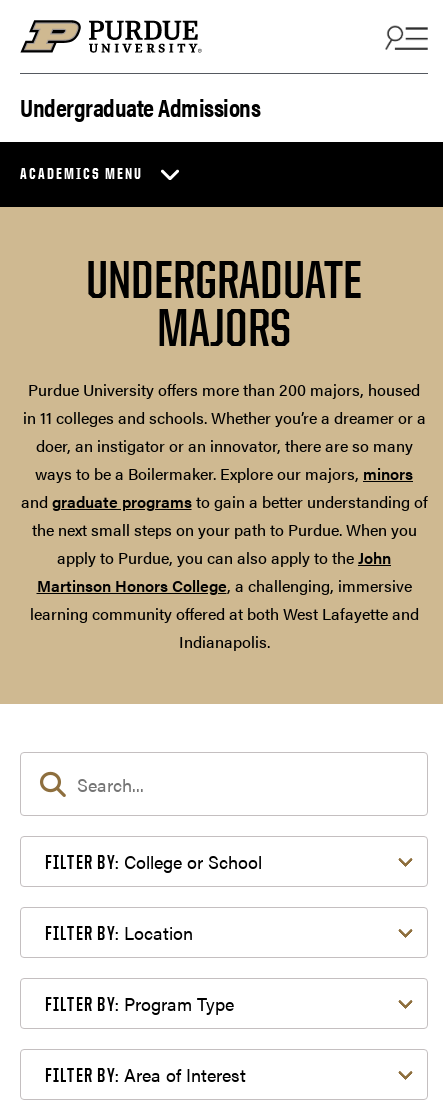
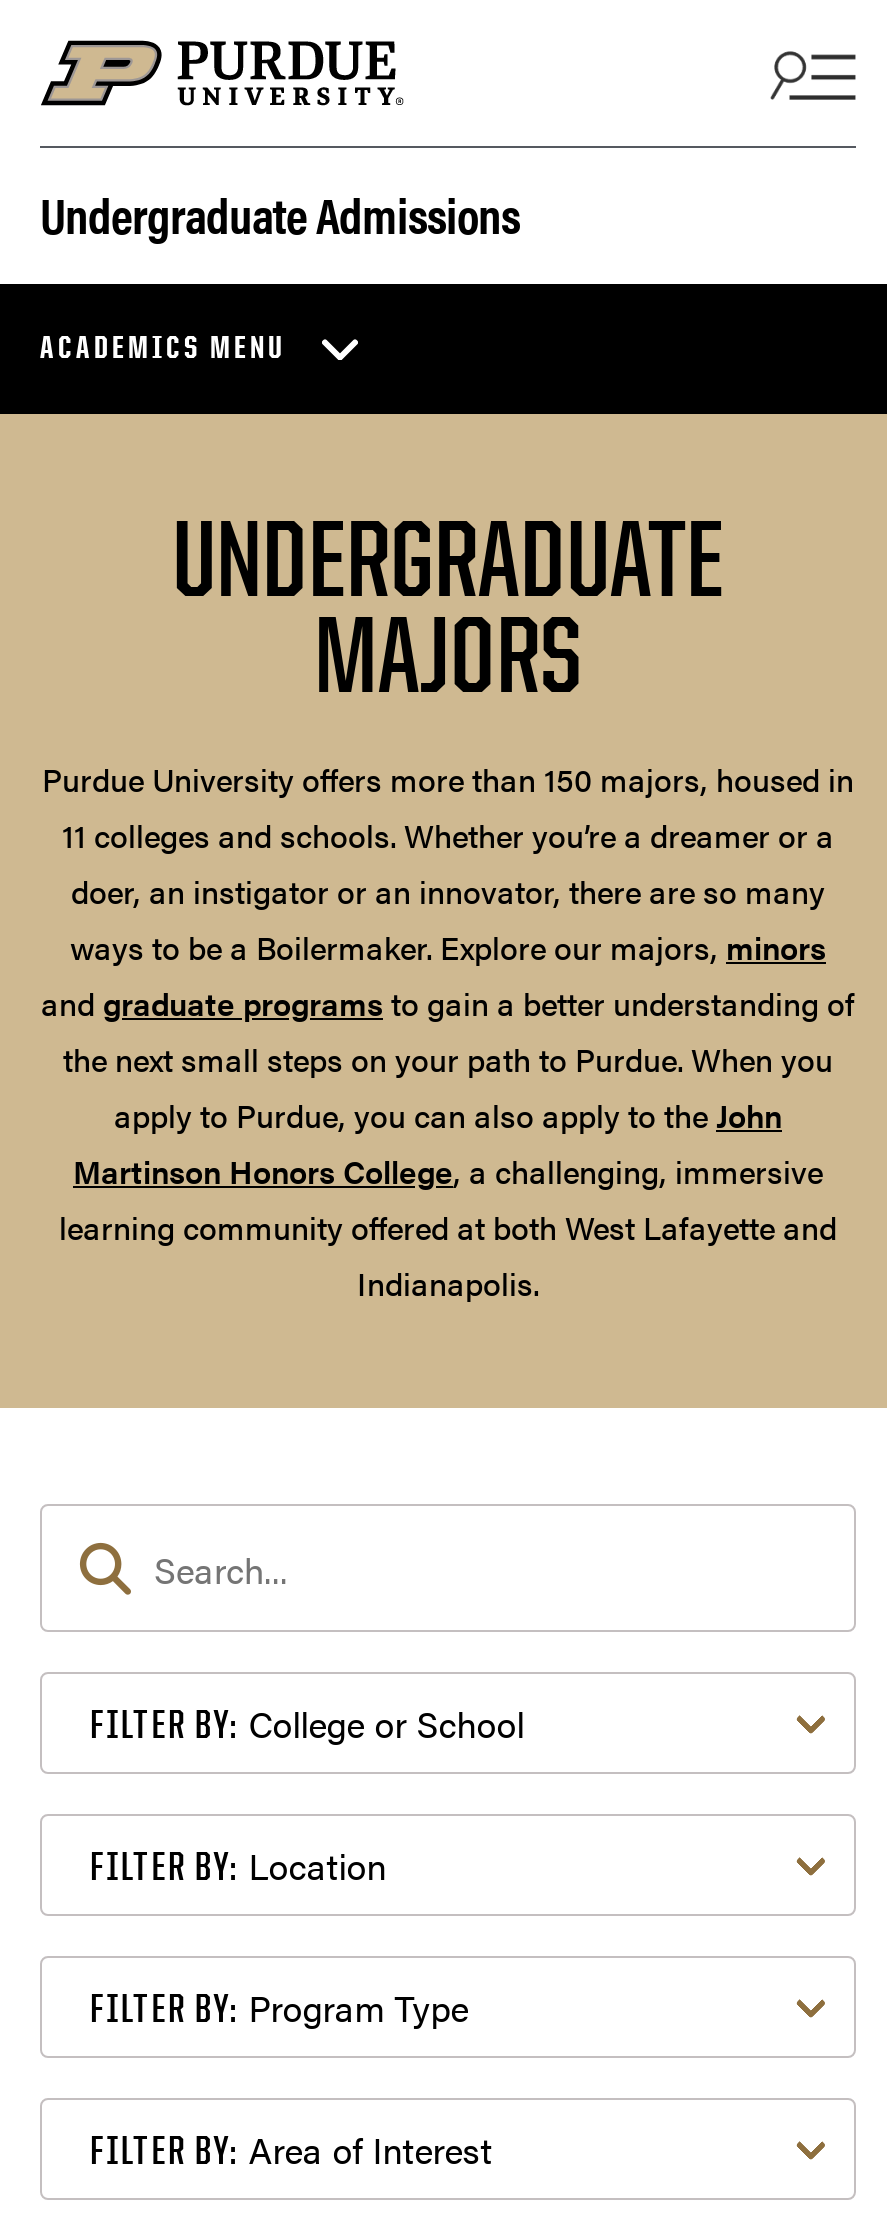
[22,378,425,429] Purdue University offers more than 200 majors, housed | in 11 colleges and schools. Whether you’re a dreamer or a -> [42,756,854,858] Purdue University offers more than 150 majors, housed in | 11 colleges and schools. Whether you’re a dreamer or a

